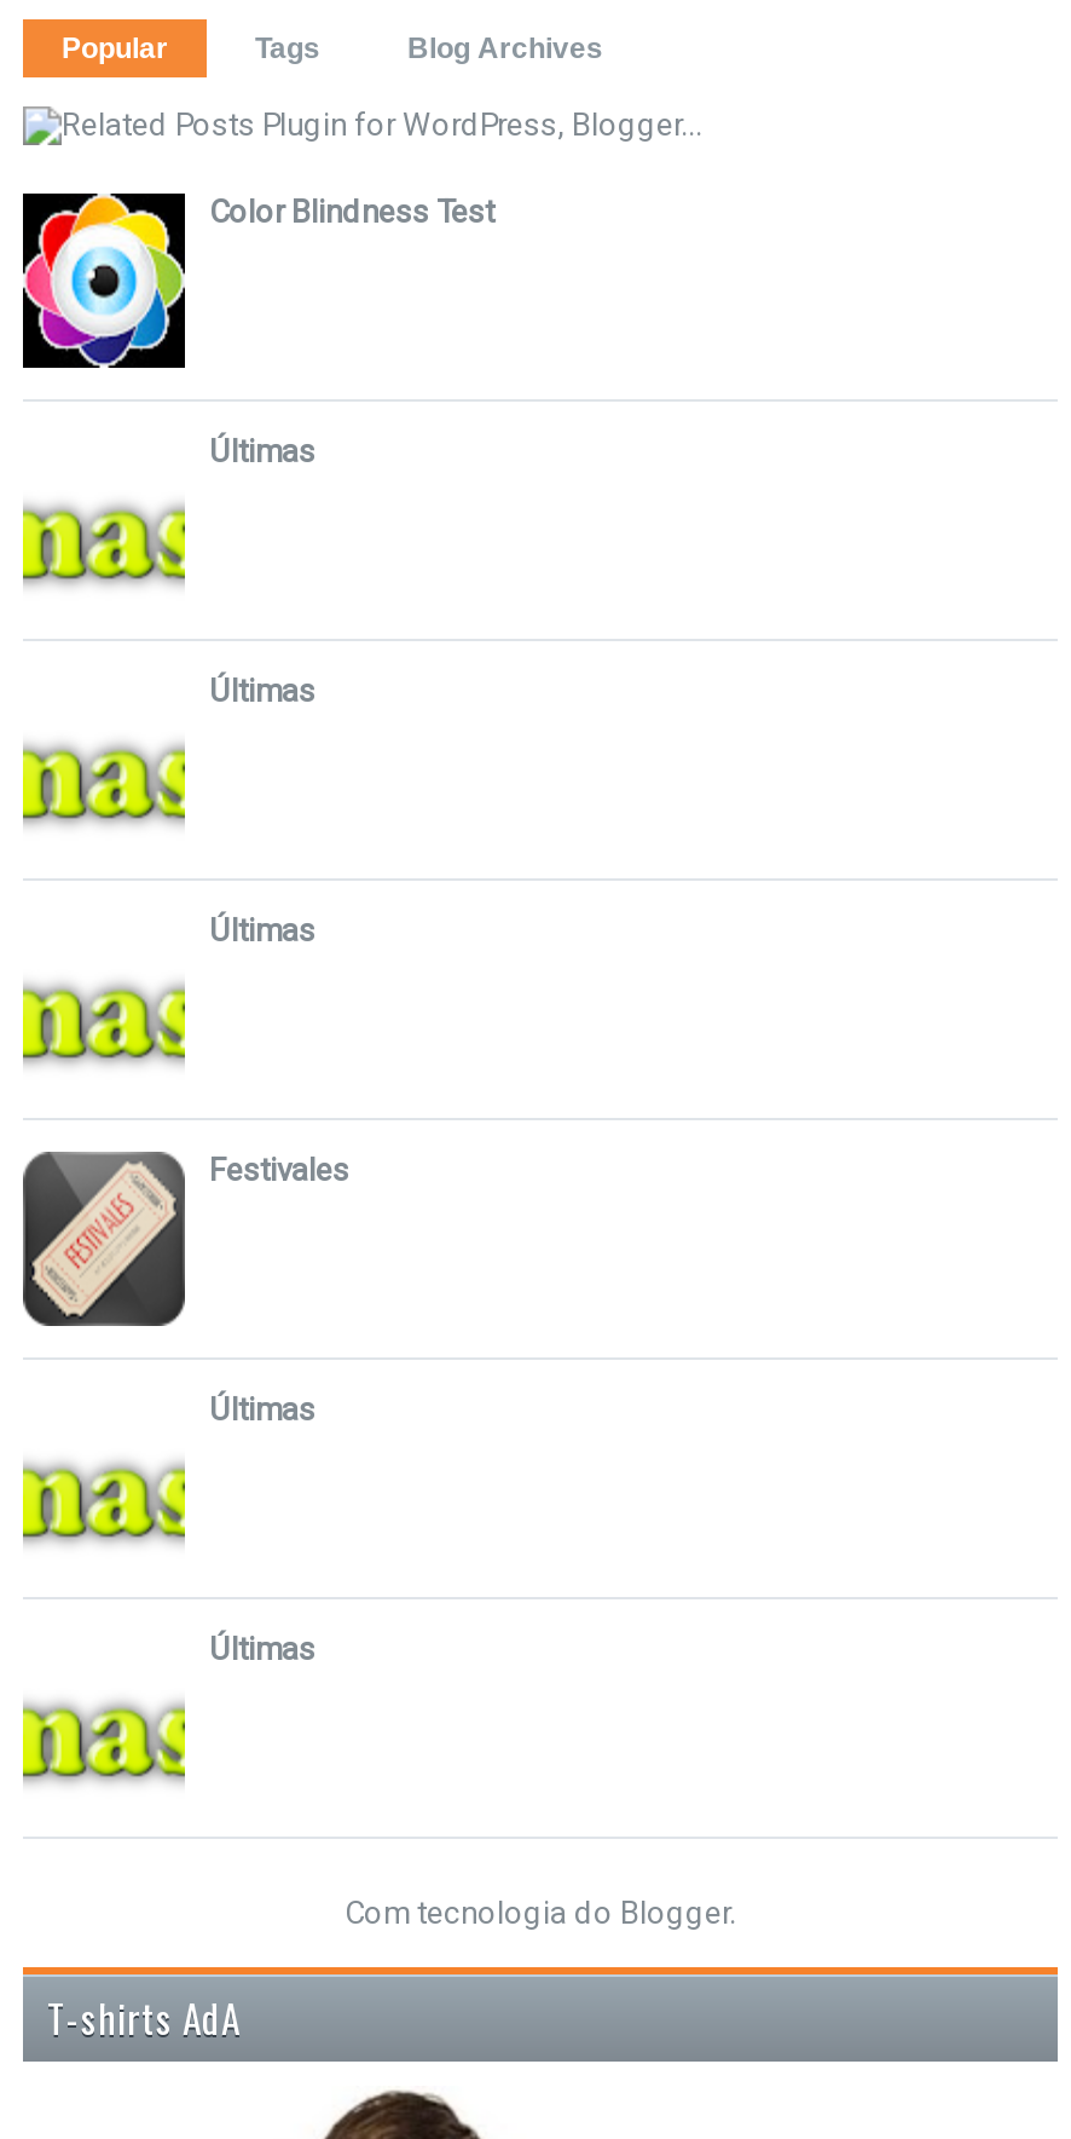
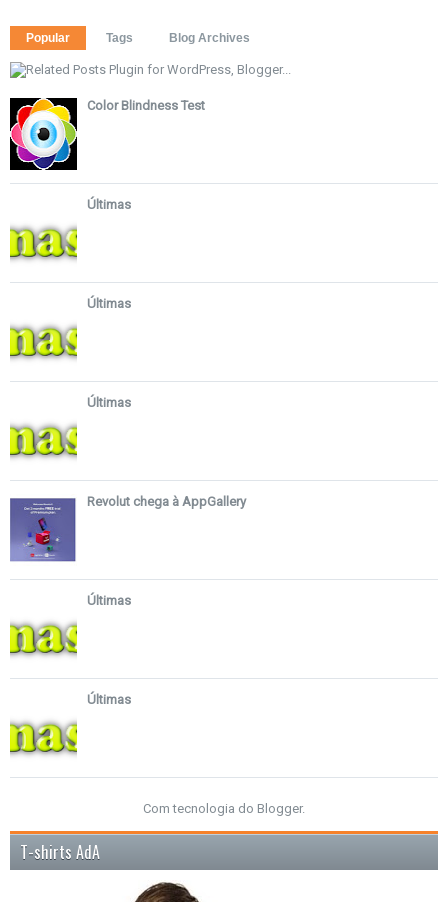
[21,1149,349,1328] [image] | Festivales -> [10,494,246,566] [image] | Revolut chega à AppGallery

